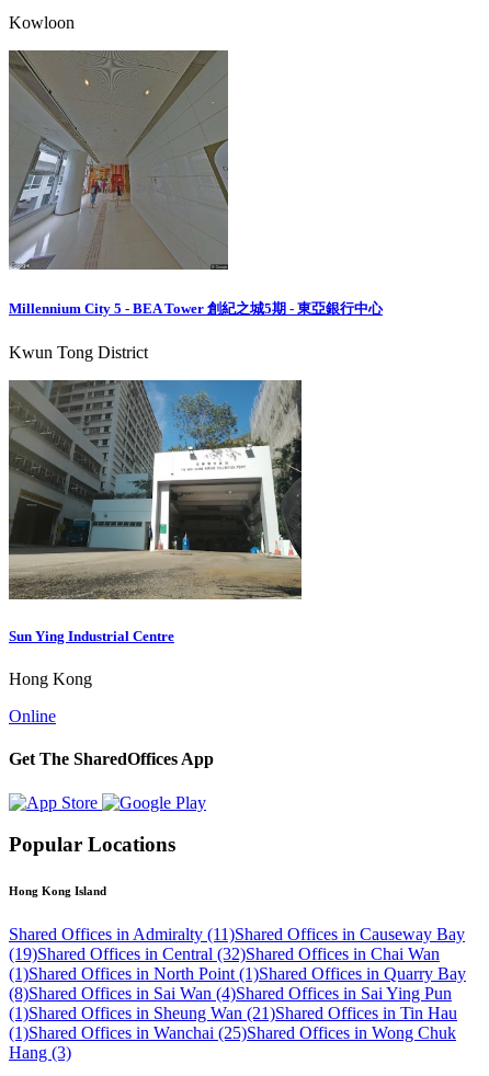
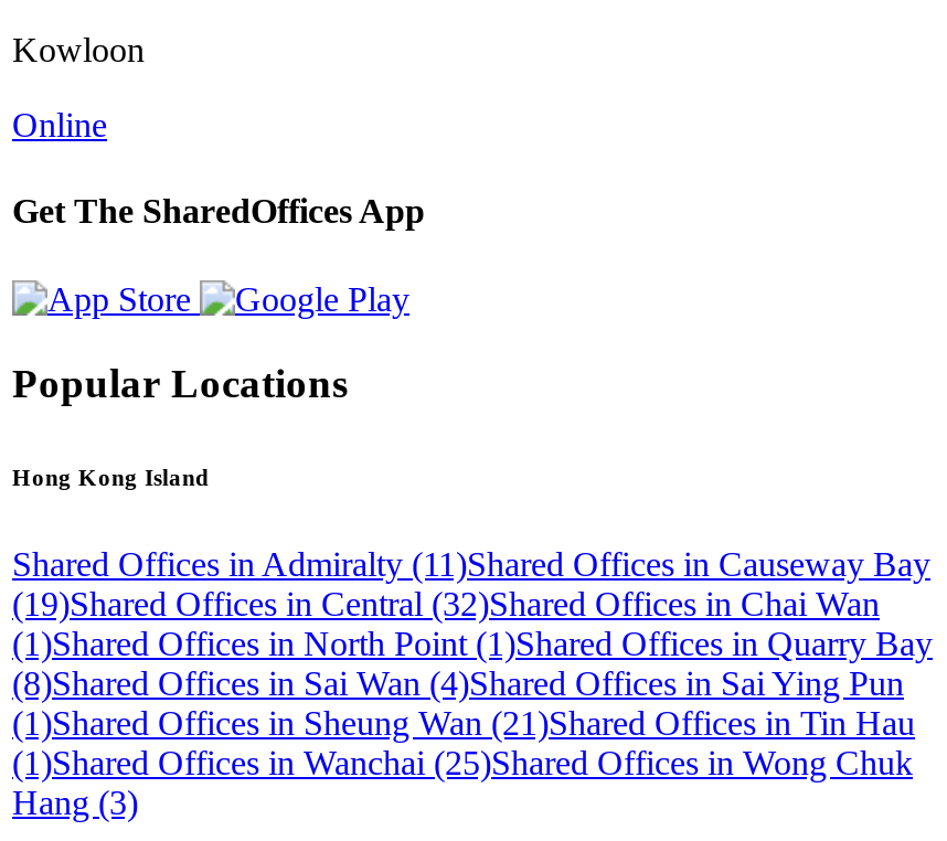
[8,49,383,361] [image] | Millennium City 5 - BEA Tower 創紀之城5期 - 東亞銀行中心 | Kwun Tong District -> none
[8,379,303,688] [image] | Sun Ying Industrial Centre | Hong Kong -> none

